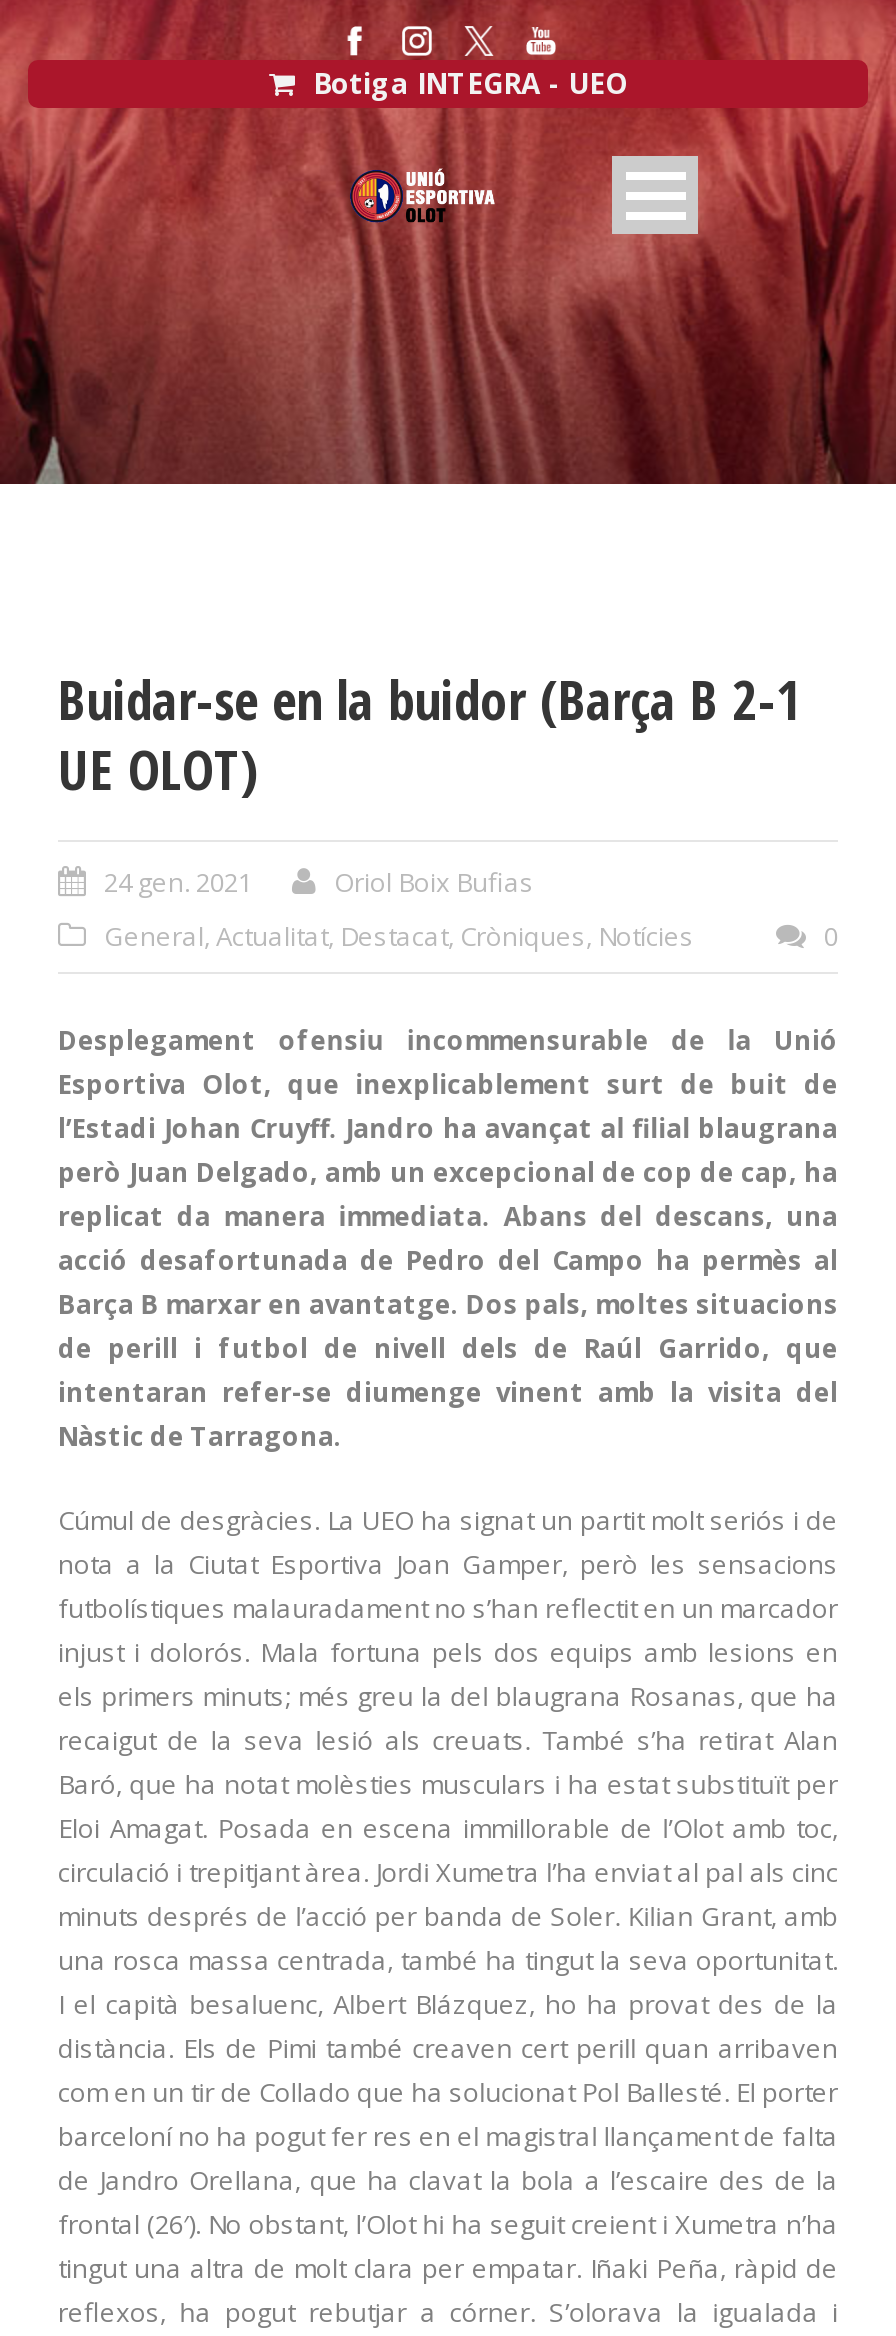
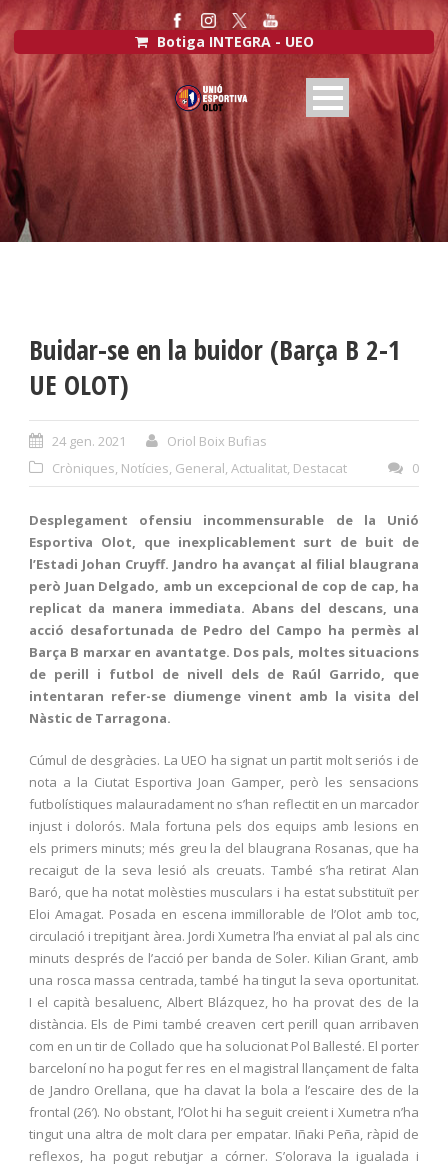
[104,918,694,954] General, Actualitat, Destacat, Cròniques, Notícies -> [52,459,347,477] Cròniques, Notícies, General, Actualitat, Destacat

